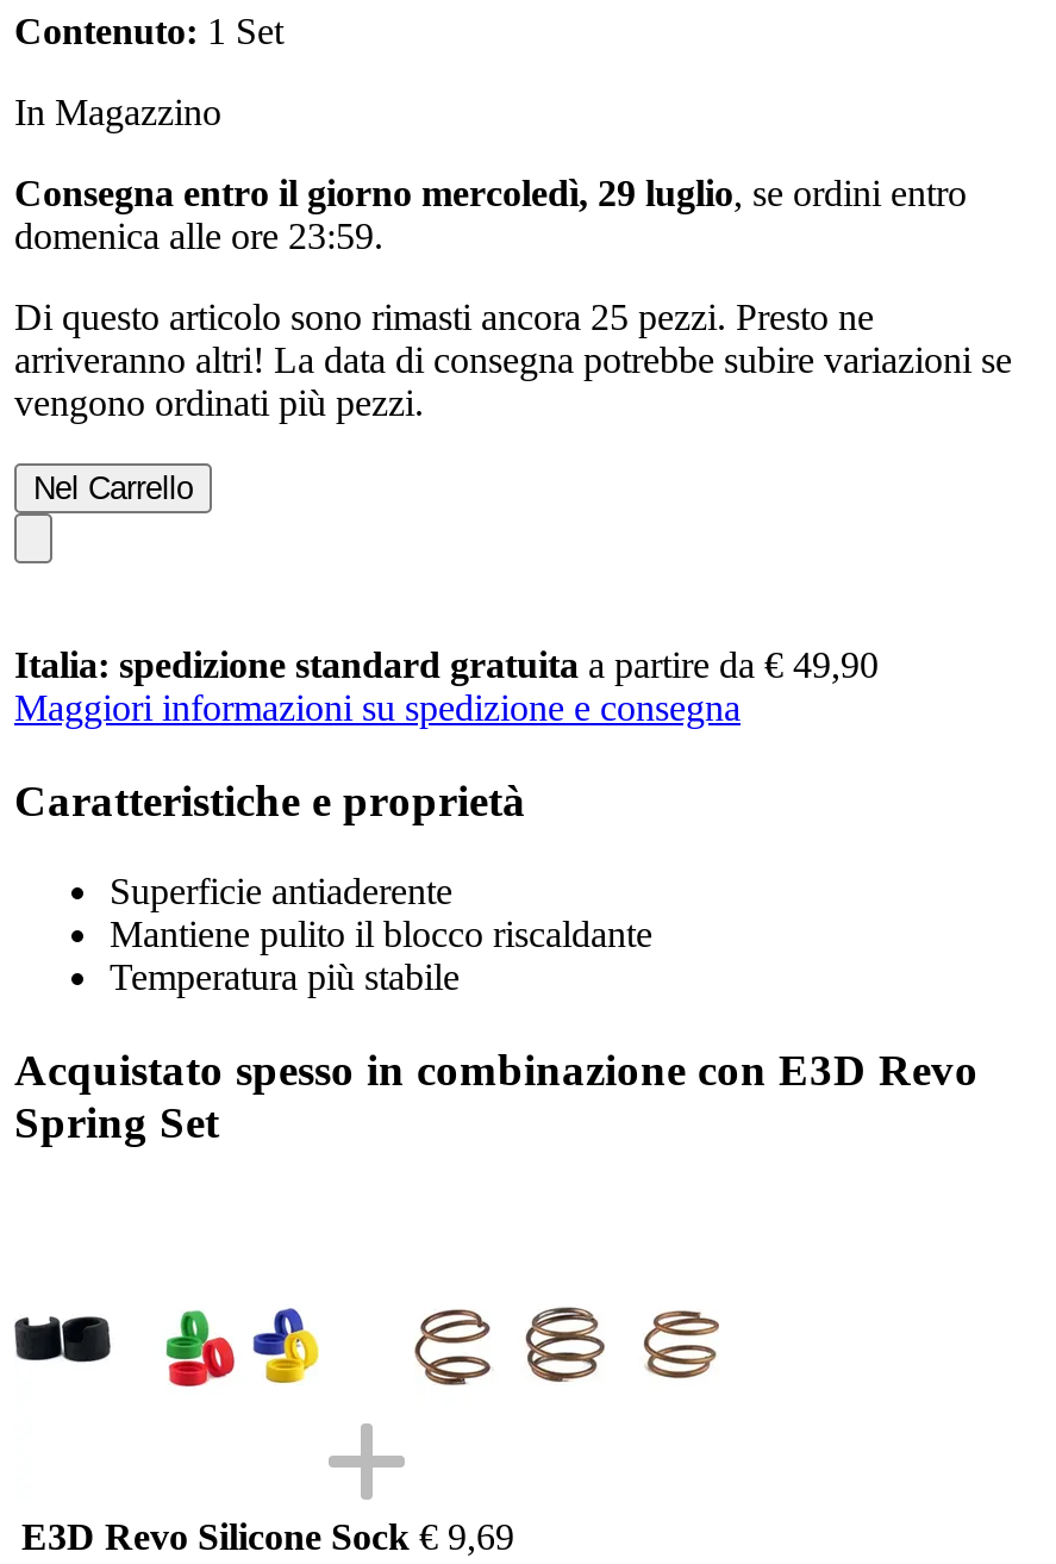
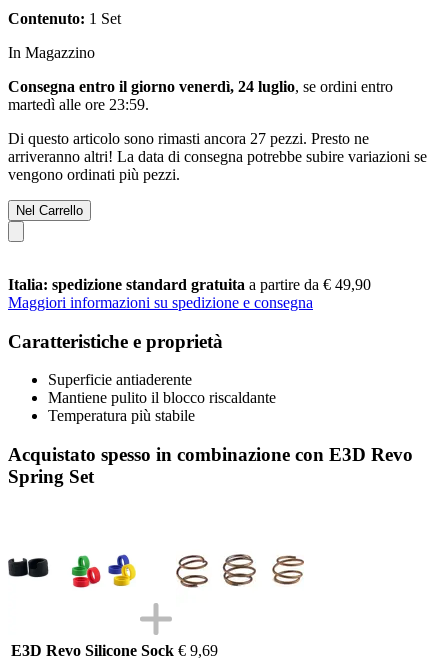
[14,172,967,213] Consegna entro il giorno mercoledì, 29 luglio, se ordini entro -> [8,78,393,95] Consegna entro il giorno venerdì, 24 luglio, se ordini entro
[14,215,383,256] domenica alle ore 23:59. -> [8,96,149,113] martedì alle ore 23:59.
[14,296,874,337] Di questo articolo sono rimasti ancora 25 pezzi. Presto ne -> [8,130,369,147] Di questo articolo sono rimasti ancora 27 pezzi. Presto ne

